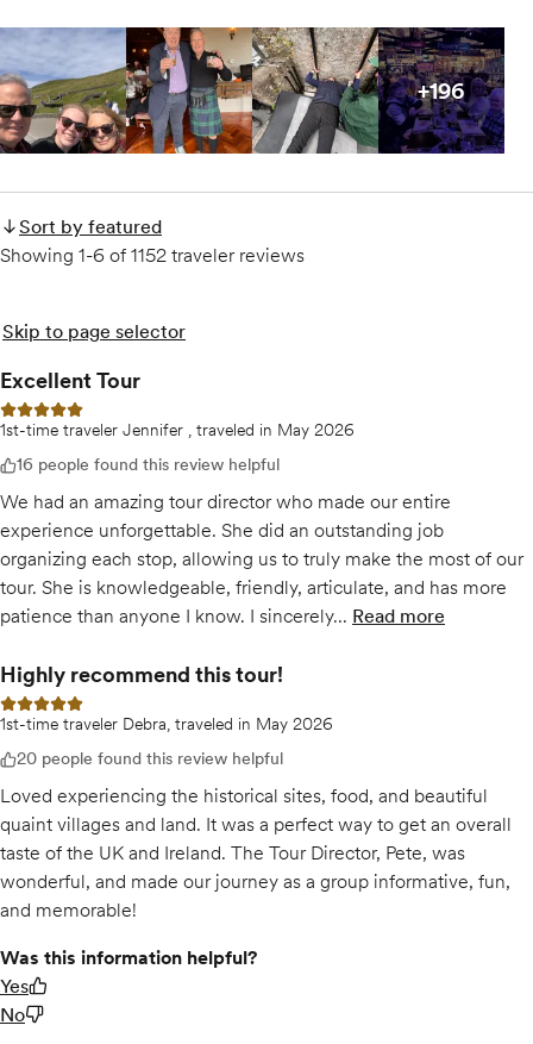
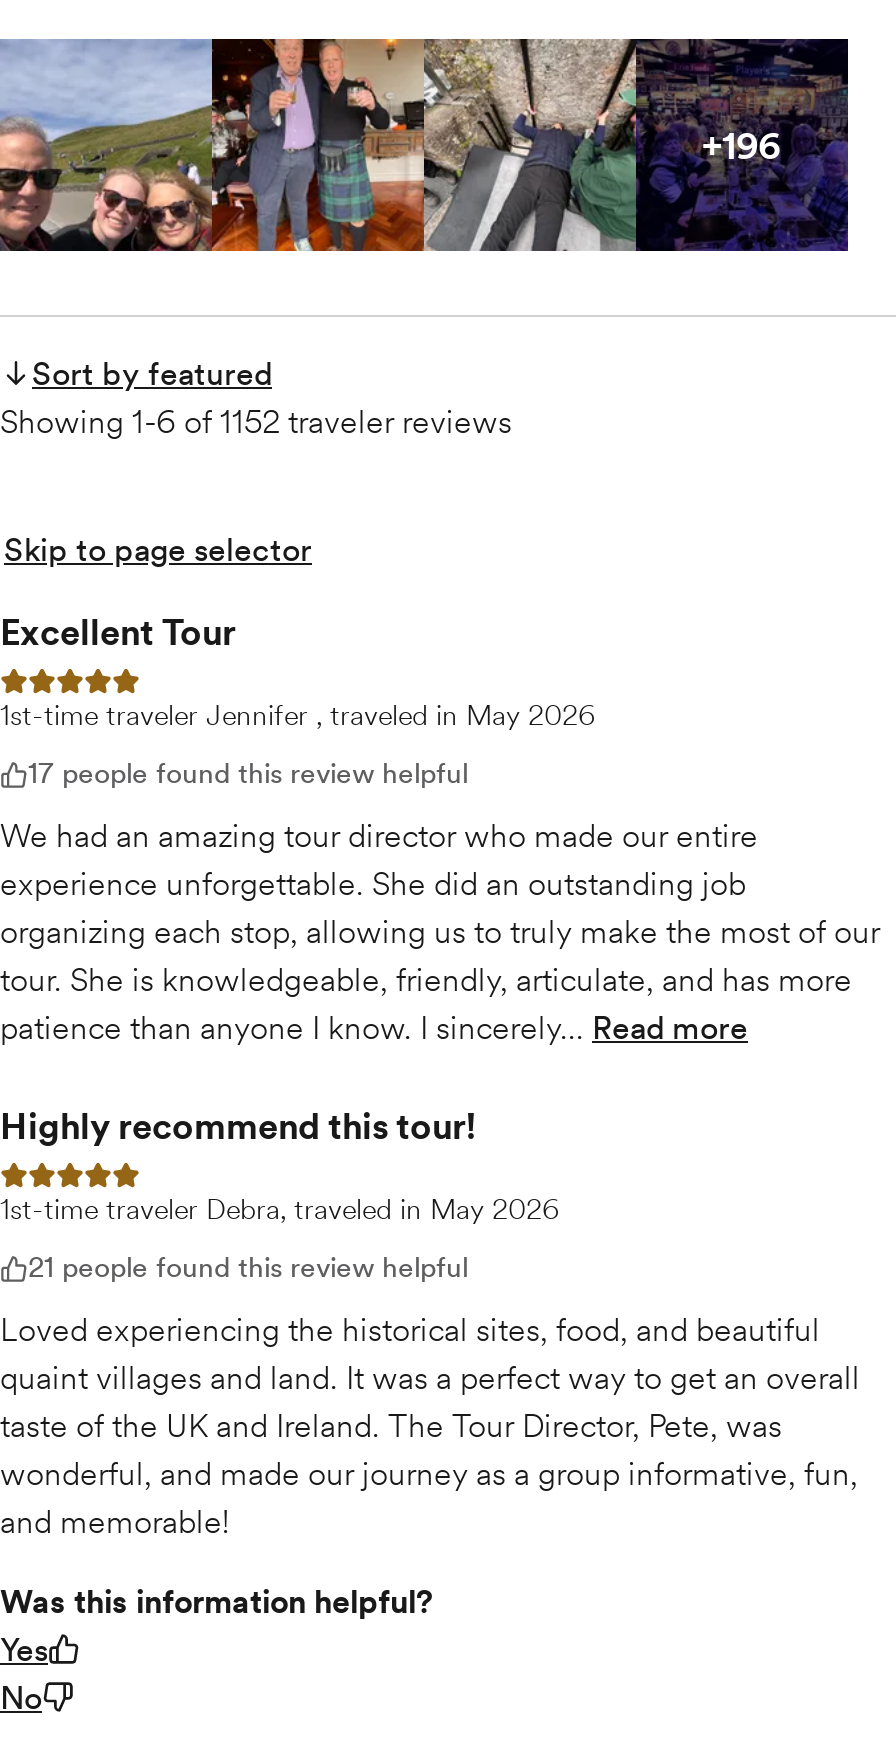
[17,453,280,476] 16 people found this review helpful -> [28,753,468,793] 17 people found this review helpful
[17,747,283,770] 20 people found this review helpful -> [28,1247,468,1287] 21 people found this review helpful

